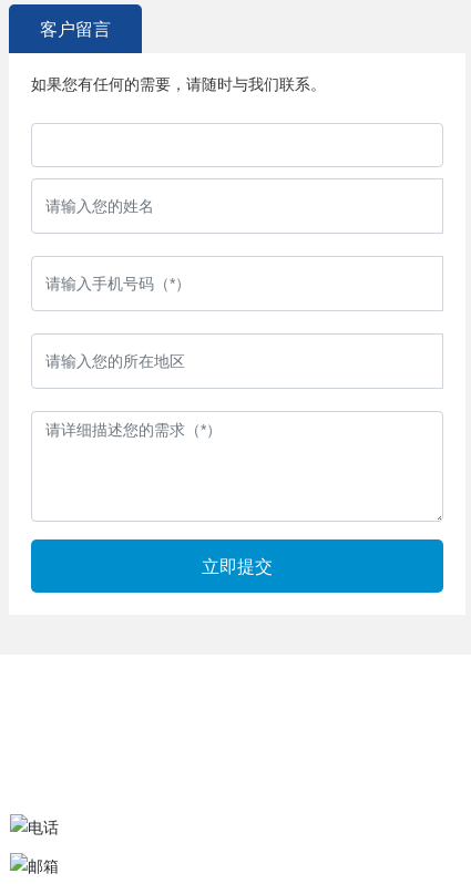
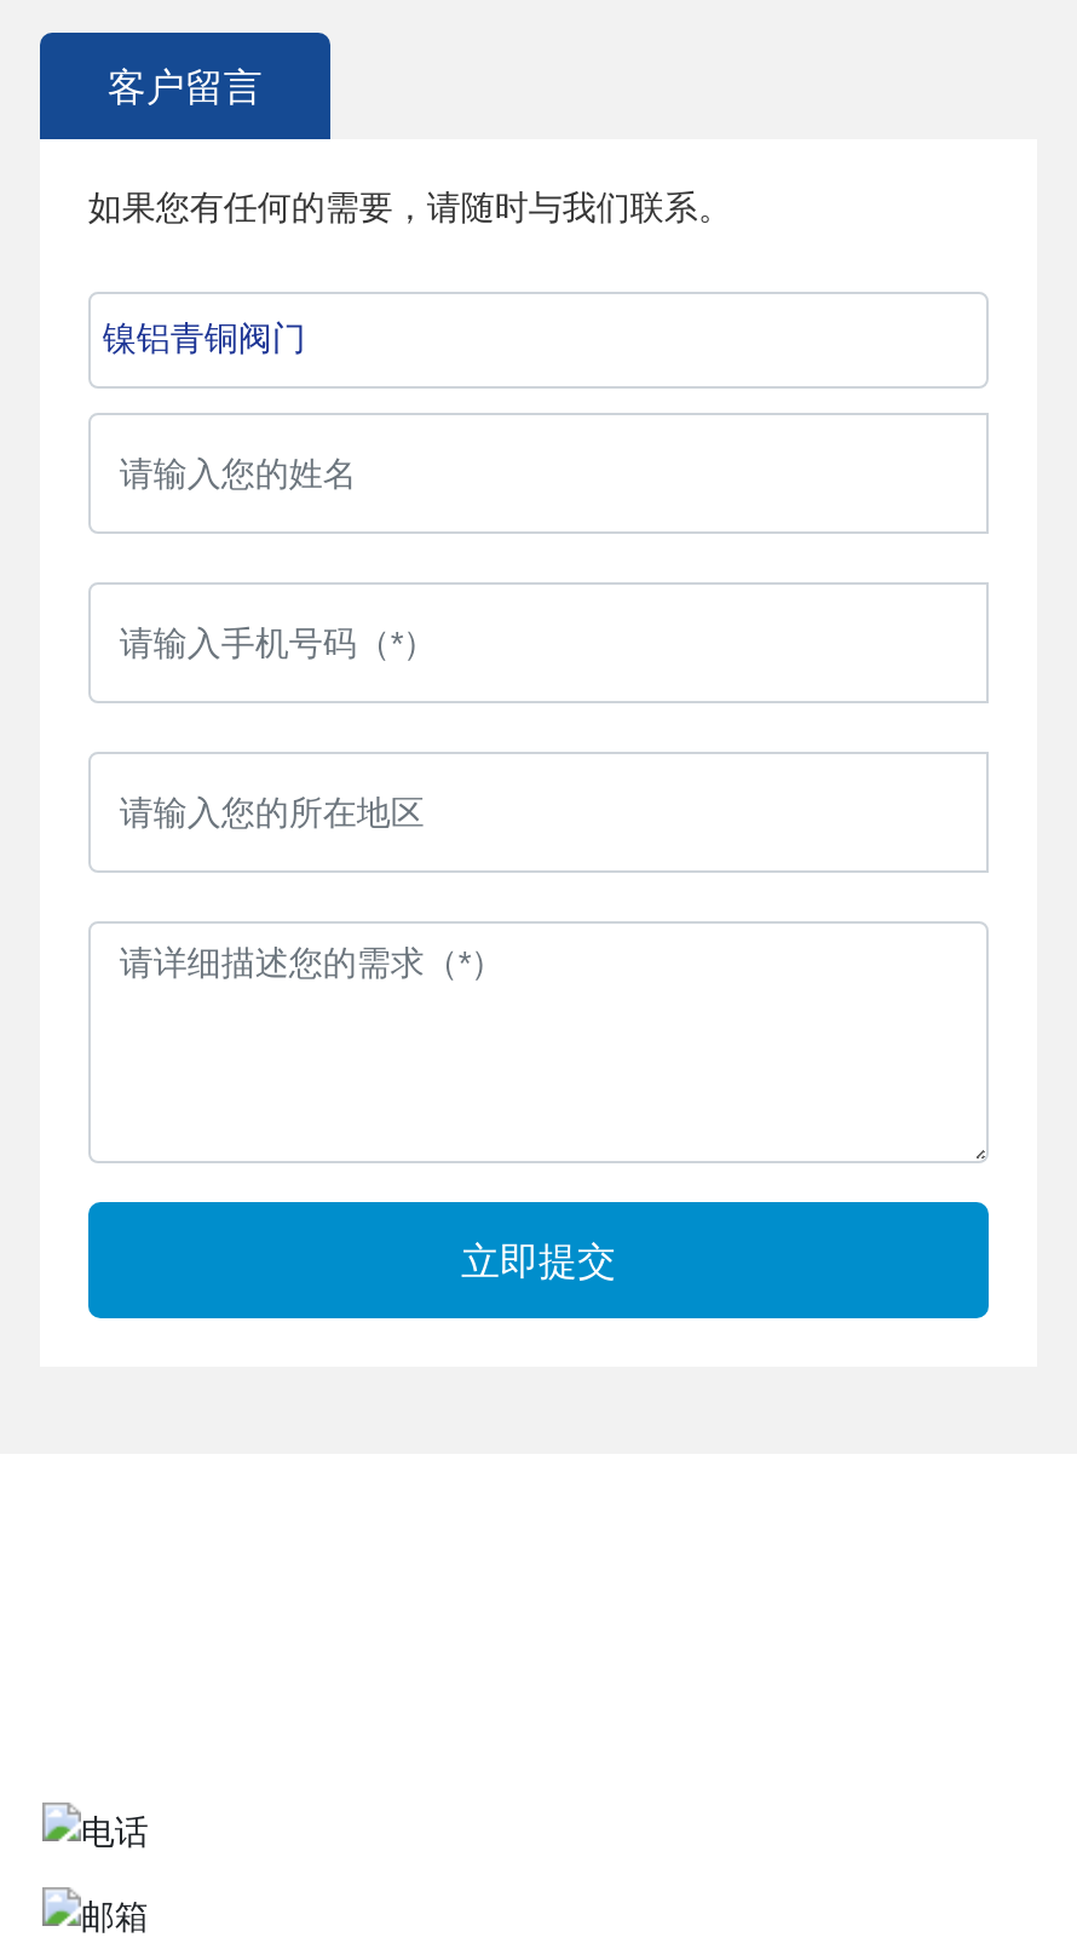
none -> [103,320,306,357] 镍铝青铜阀门

